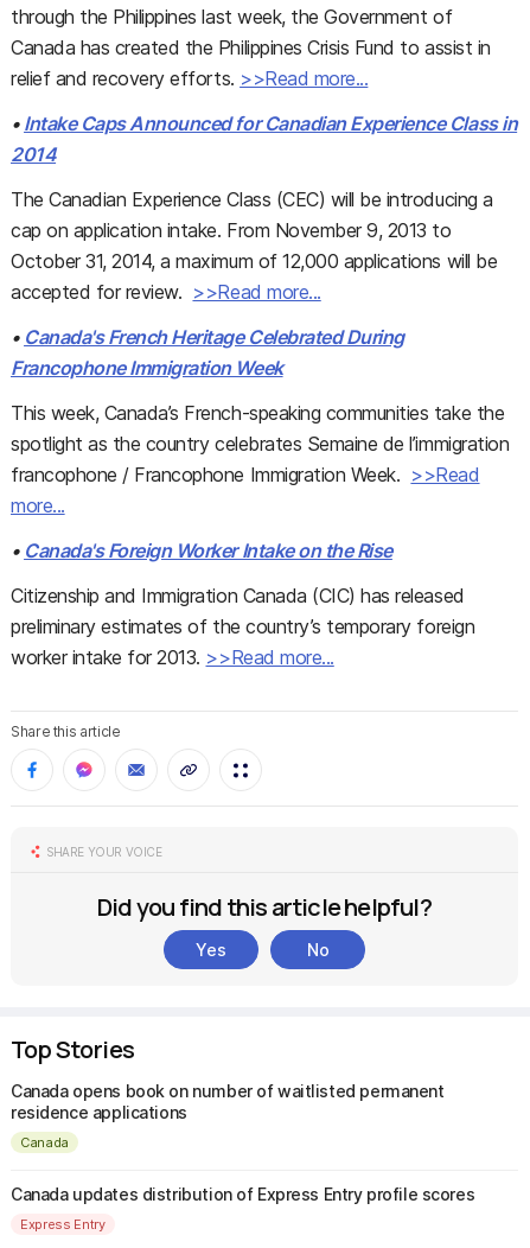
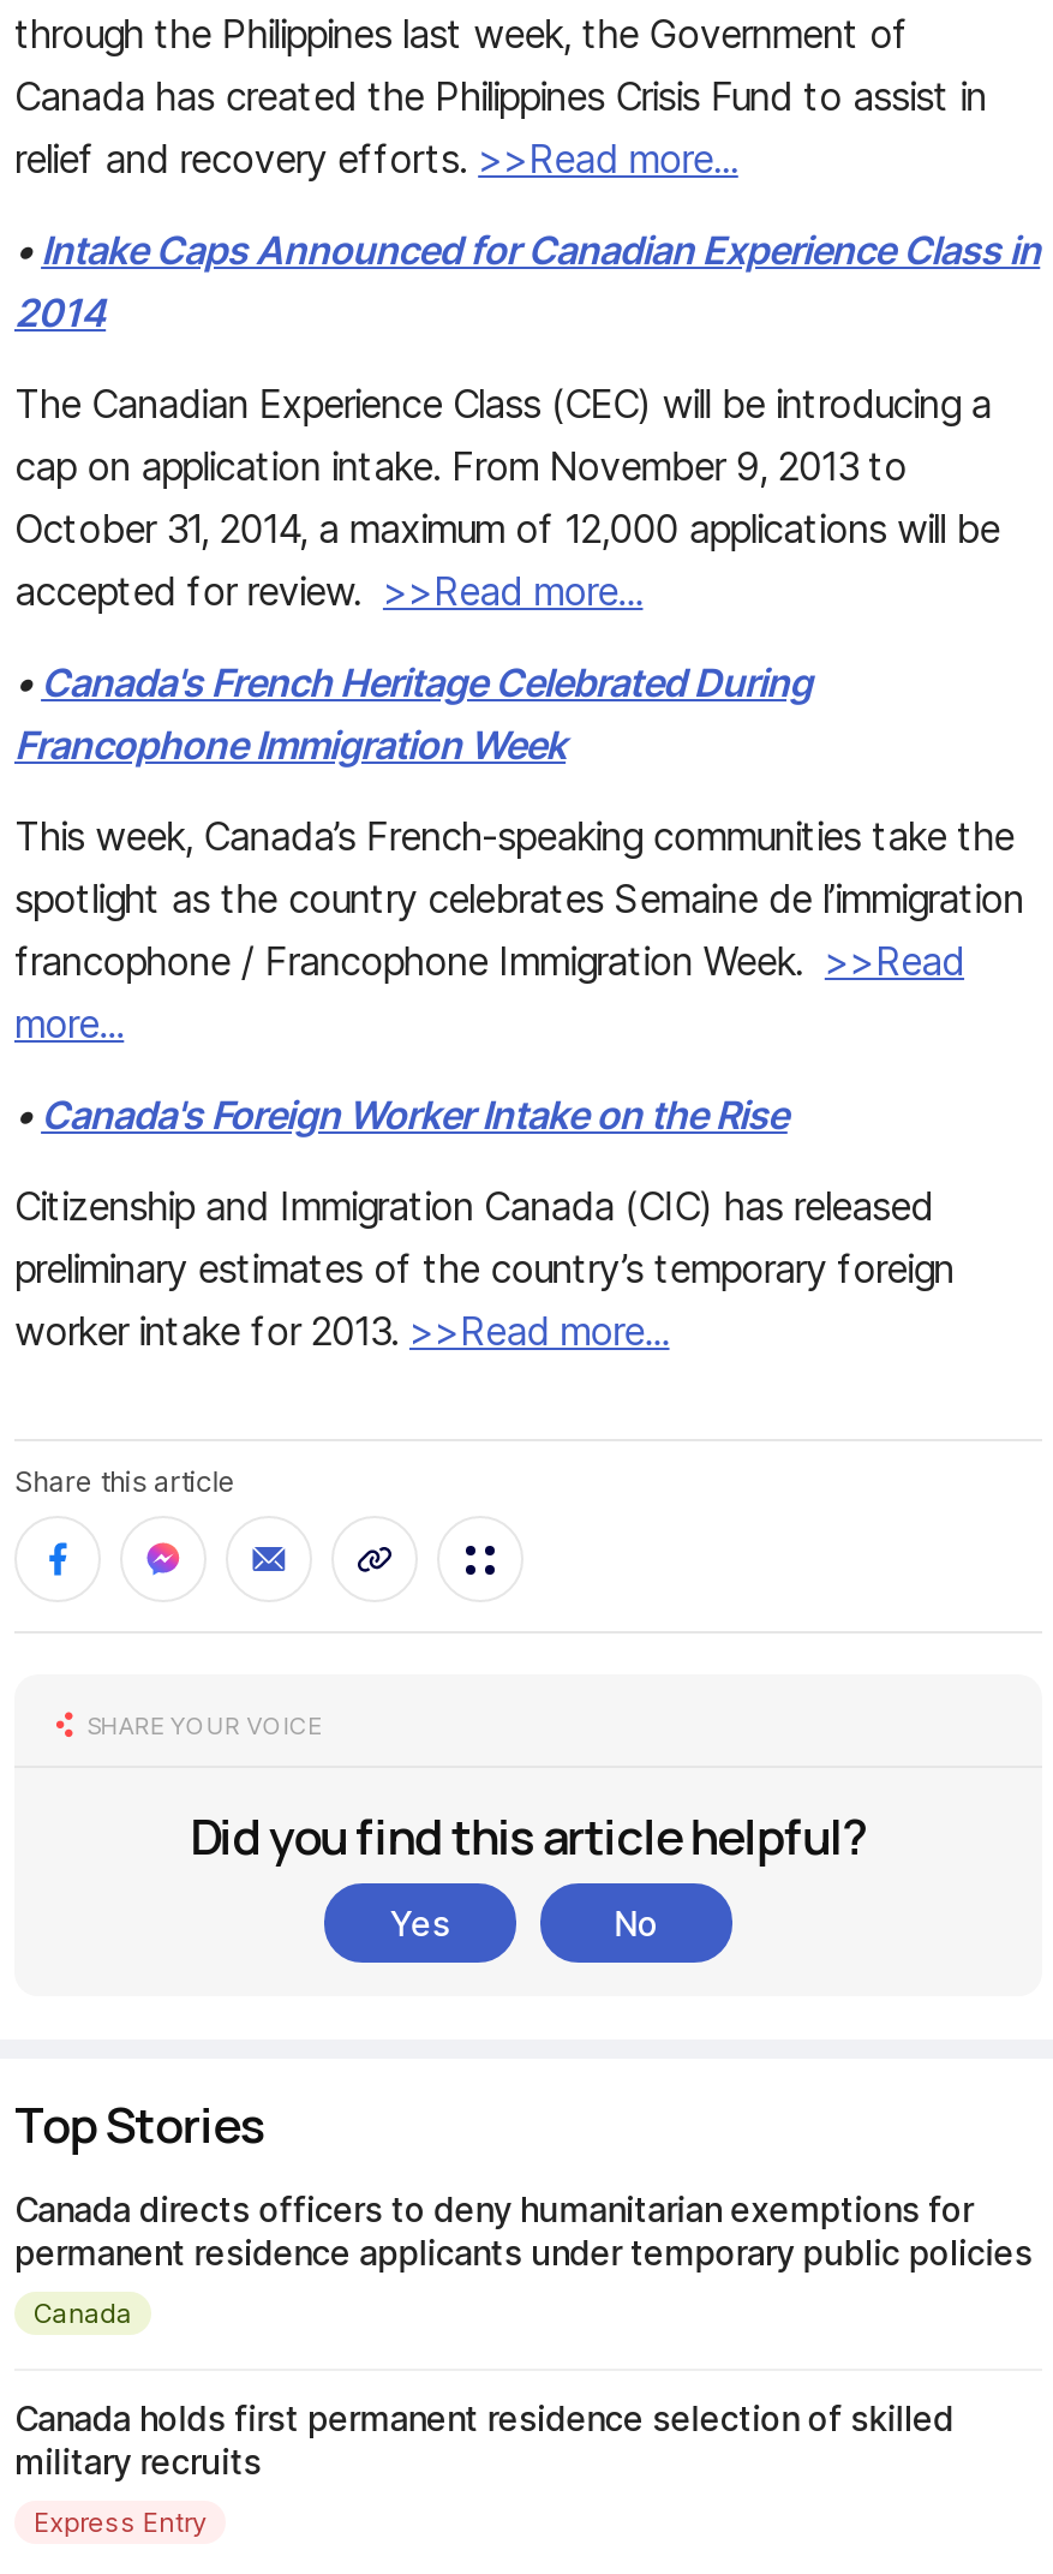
[11,1081,444,1122] Canada opens book on number of waitlisted permanent | residence applications -> [14,2188,1033,2273] Canada directs officers to deny humanitarian exemptions for | permanent residence applicants under temporary public policies
[11,1184,475,1204] Canada updates distribution of Express Entry profile scores -> [14,2397,954,2482] Canada holds first permanent residence selection of skilled | military recruits

